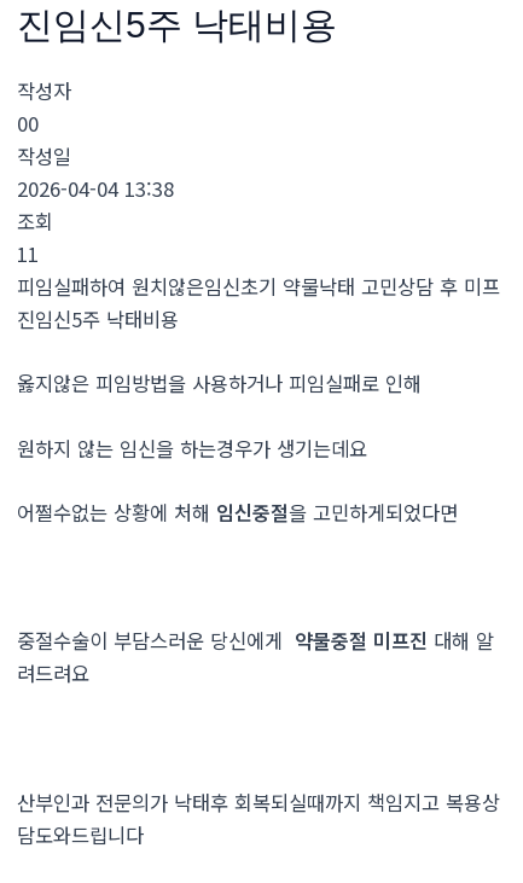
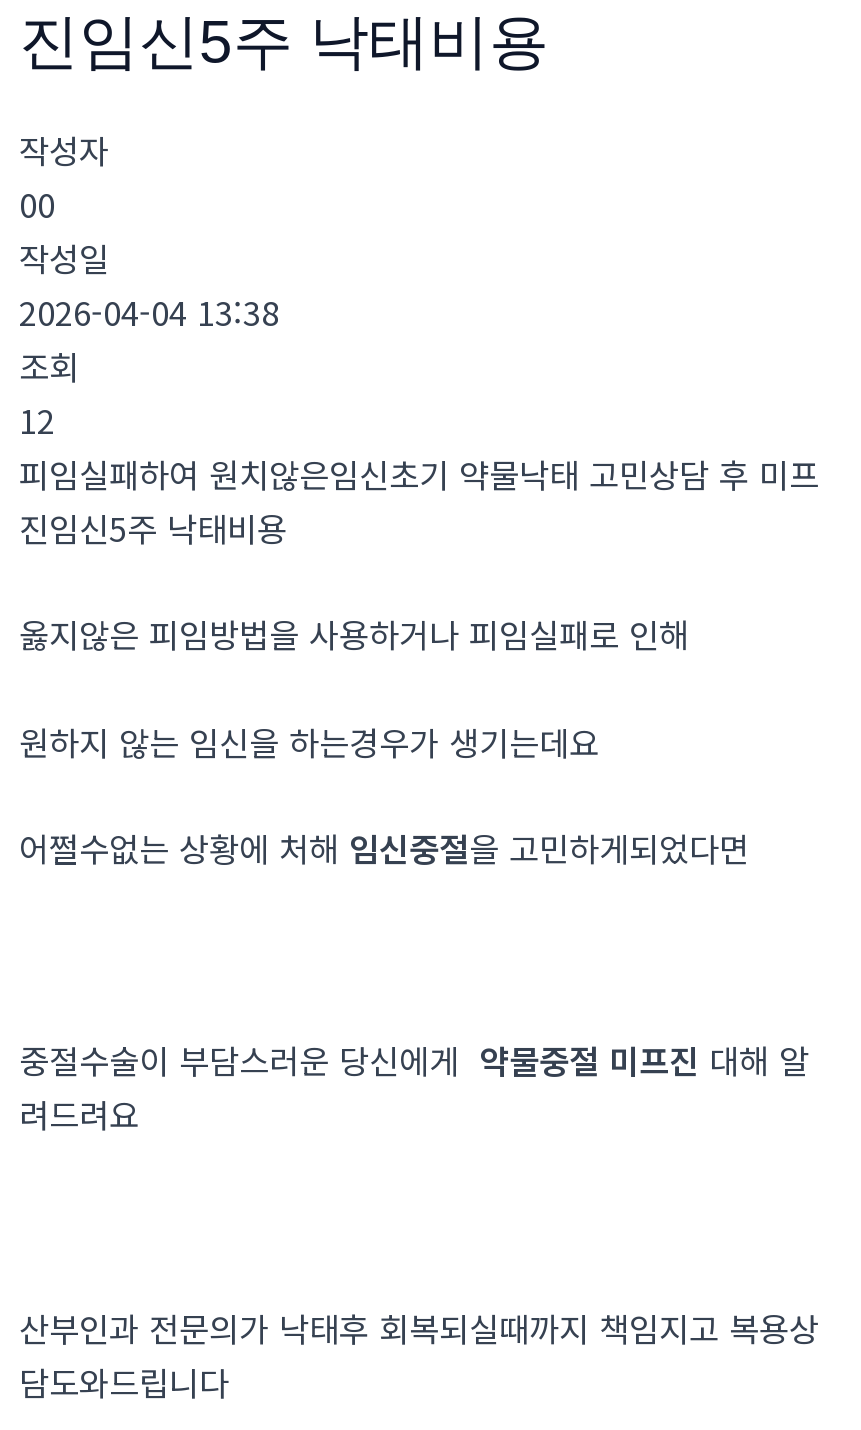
[17,239,39,268] 11 -> [19,396,55,444] 12

